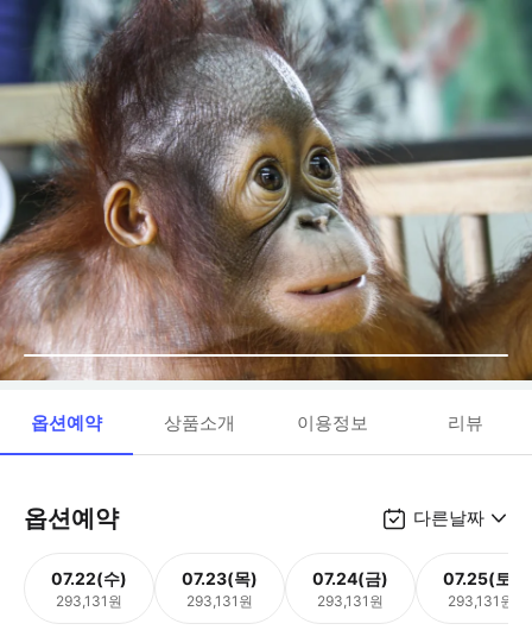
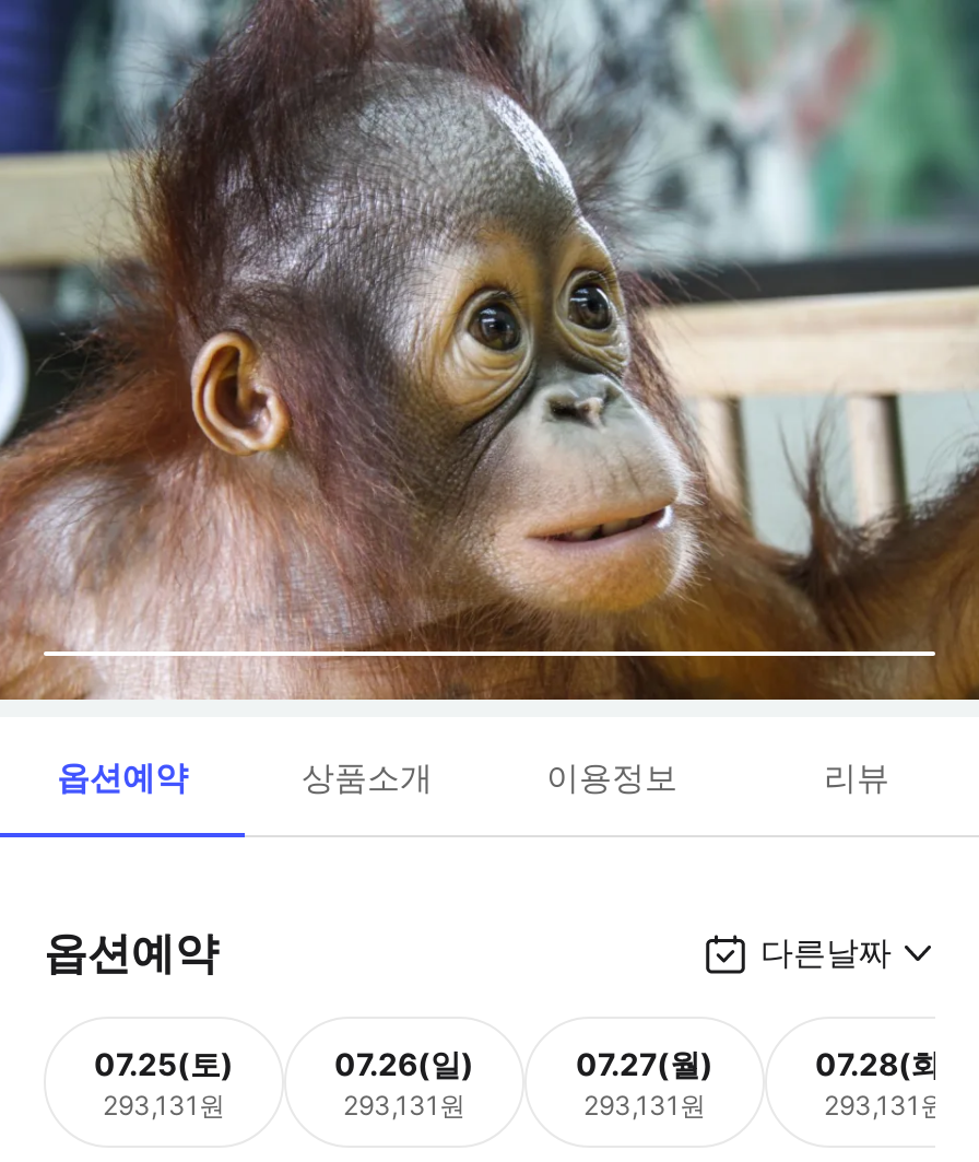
[51,568,127,588] 07.22(수) -> [94,1044,234,1081] 07.25(토)
[182,568,258,588] 07.23(목) -> [334,1044,474,1081] 07.26(일)
[312,568,388,588] 07.24(금) -> [576,1044,713,1081] 07.27(월)
[443,568,519,588] 07.25(토) -> [815,1044,955,1081] 07.28(화)

